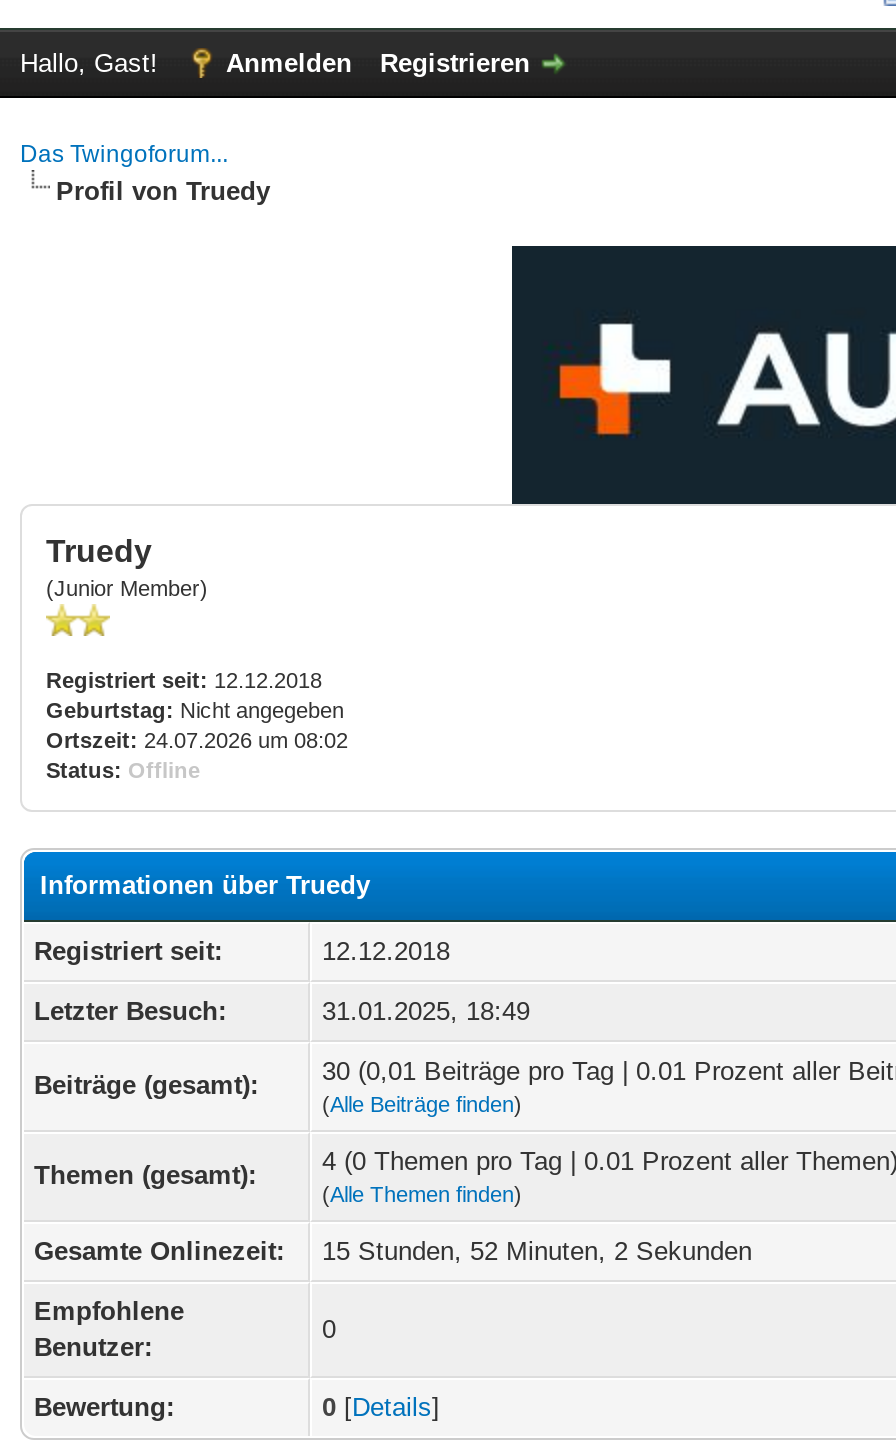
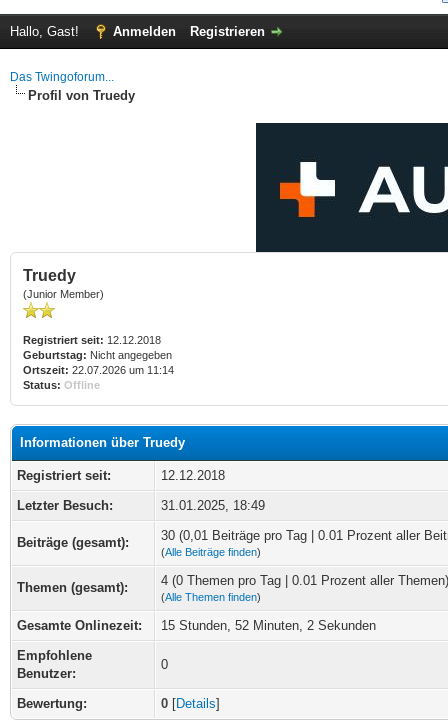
[46,728,348,752] Ortszeit: 24.07.2026 um 08:02 -> [23,364,174,376] Ortszeit: 22.07.2026 um 11:14

